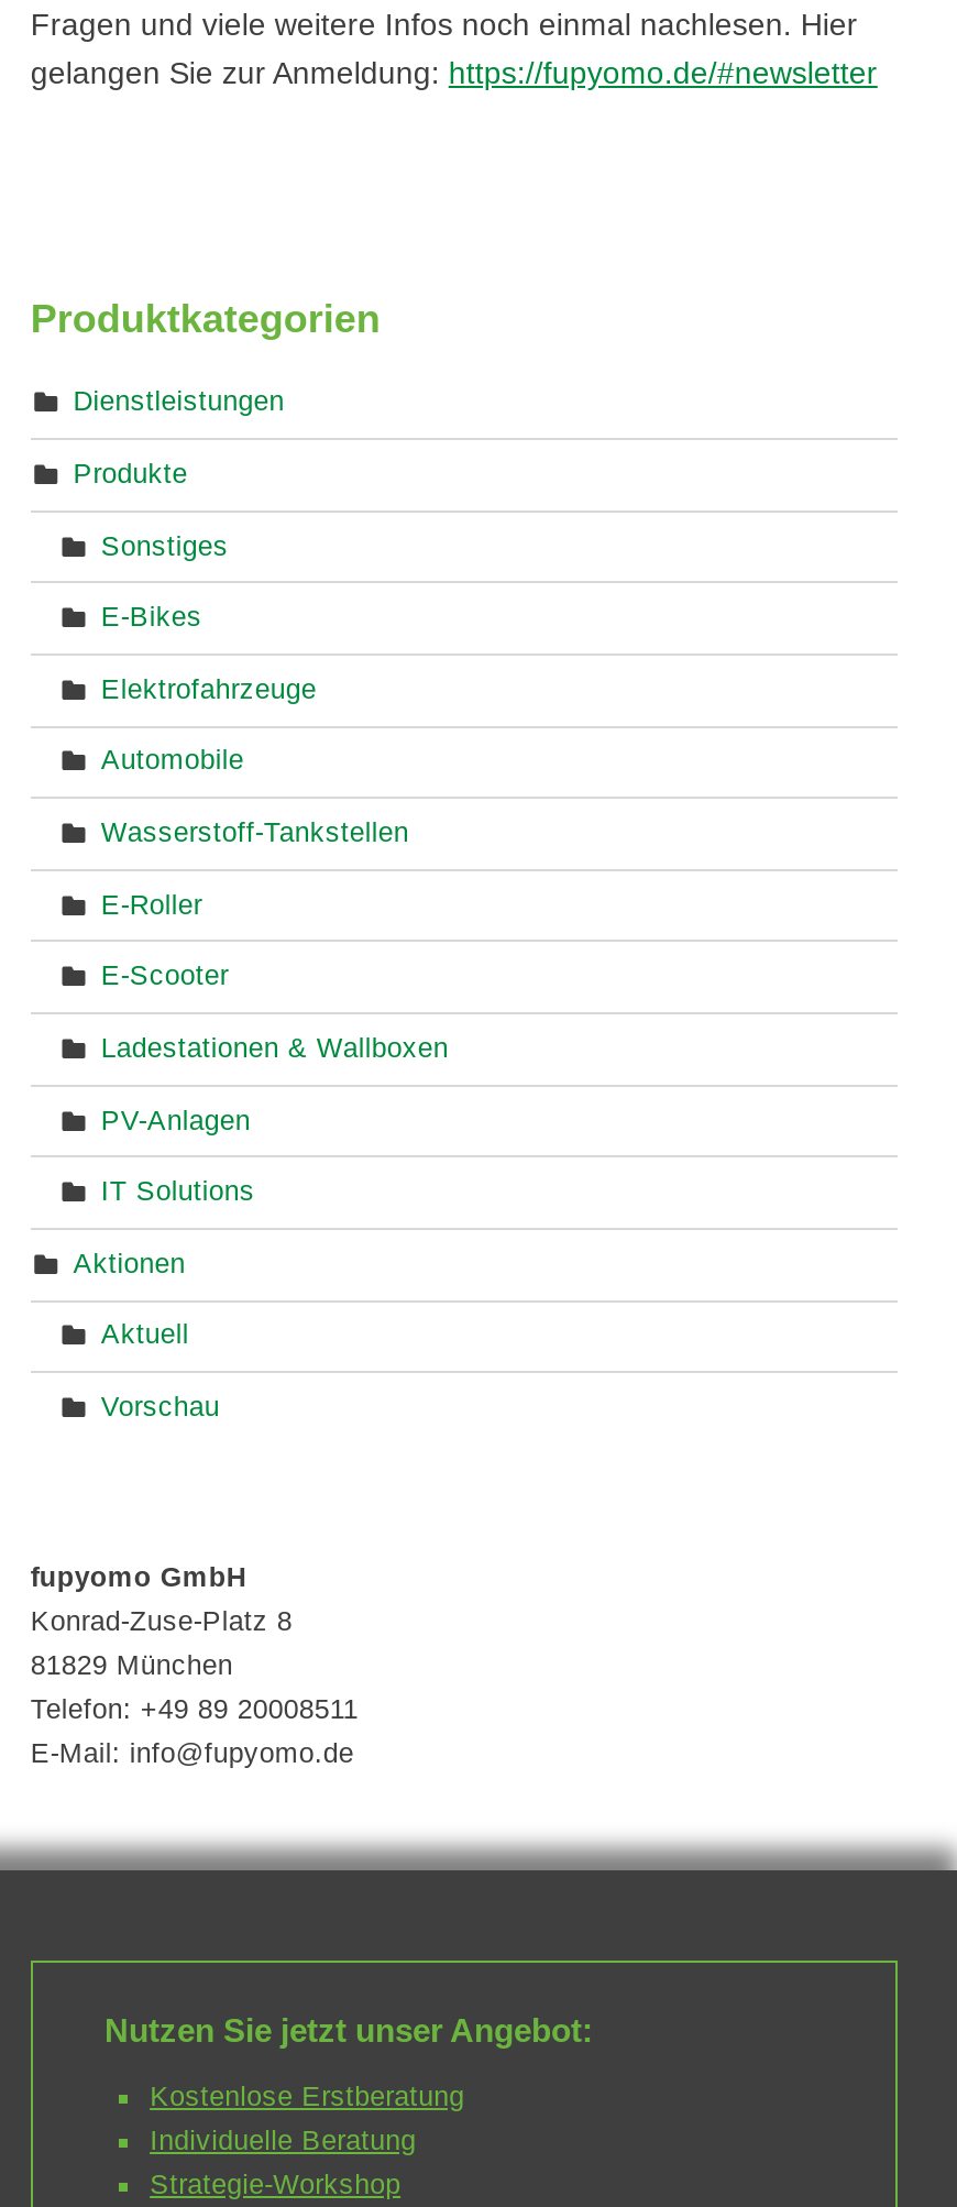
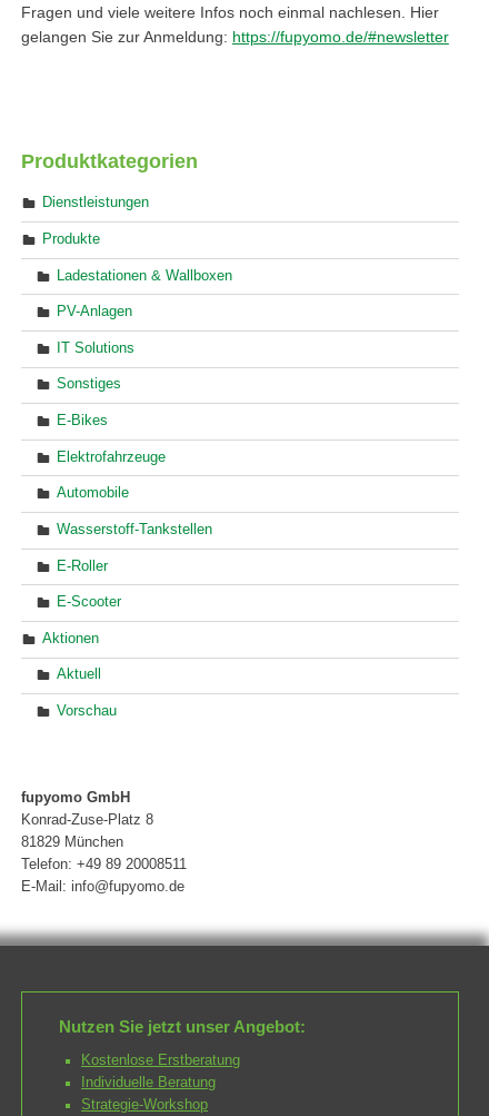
moved [101,530,409,991] -> [56,377,212,610]: Sonstiges | E-Bikes | Elektrofahrzeuge | Automobile | Wasserstoff-Tankstellen | E-Roller | E-Scooter
moved [101,1032,448,1207] -> [56,268,232,356]: Ladestationen & Wallboxen | PV-Anlagen | IT Solutions

